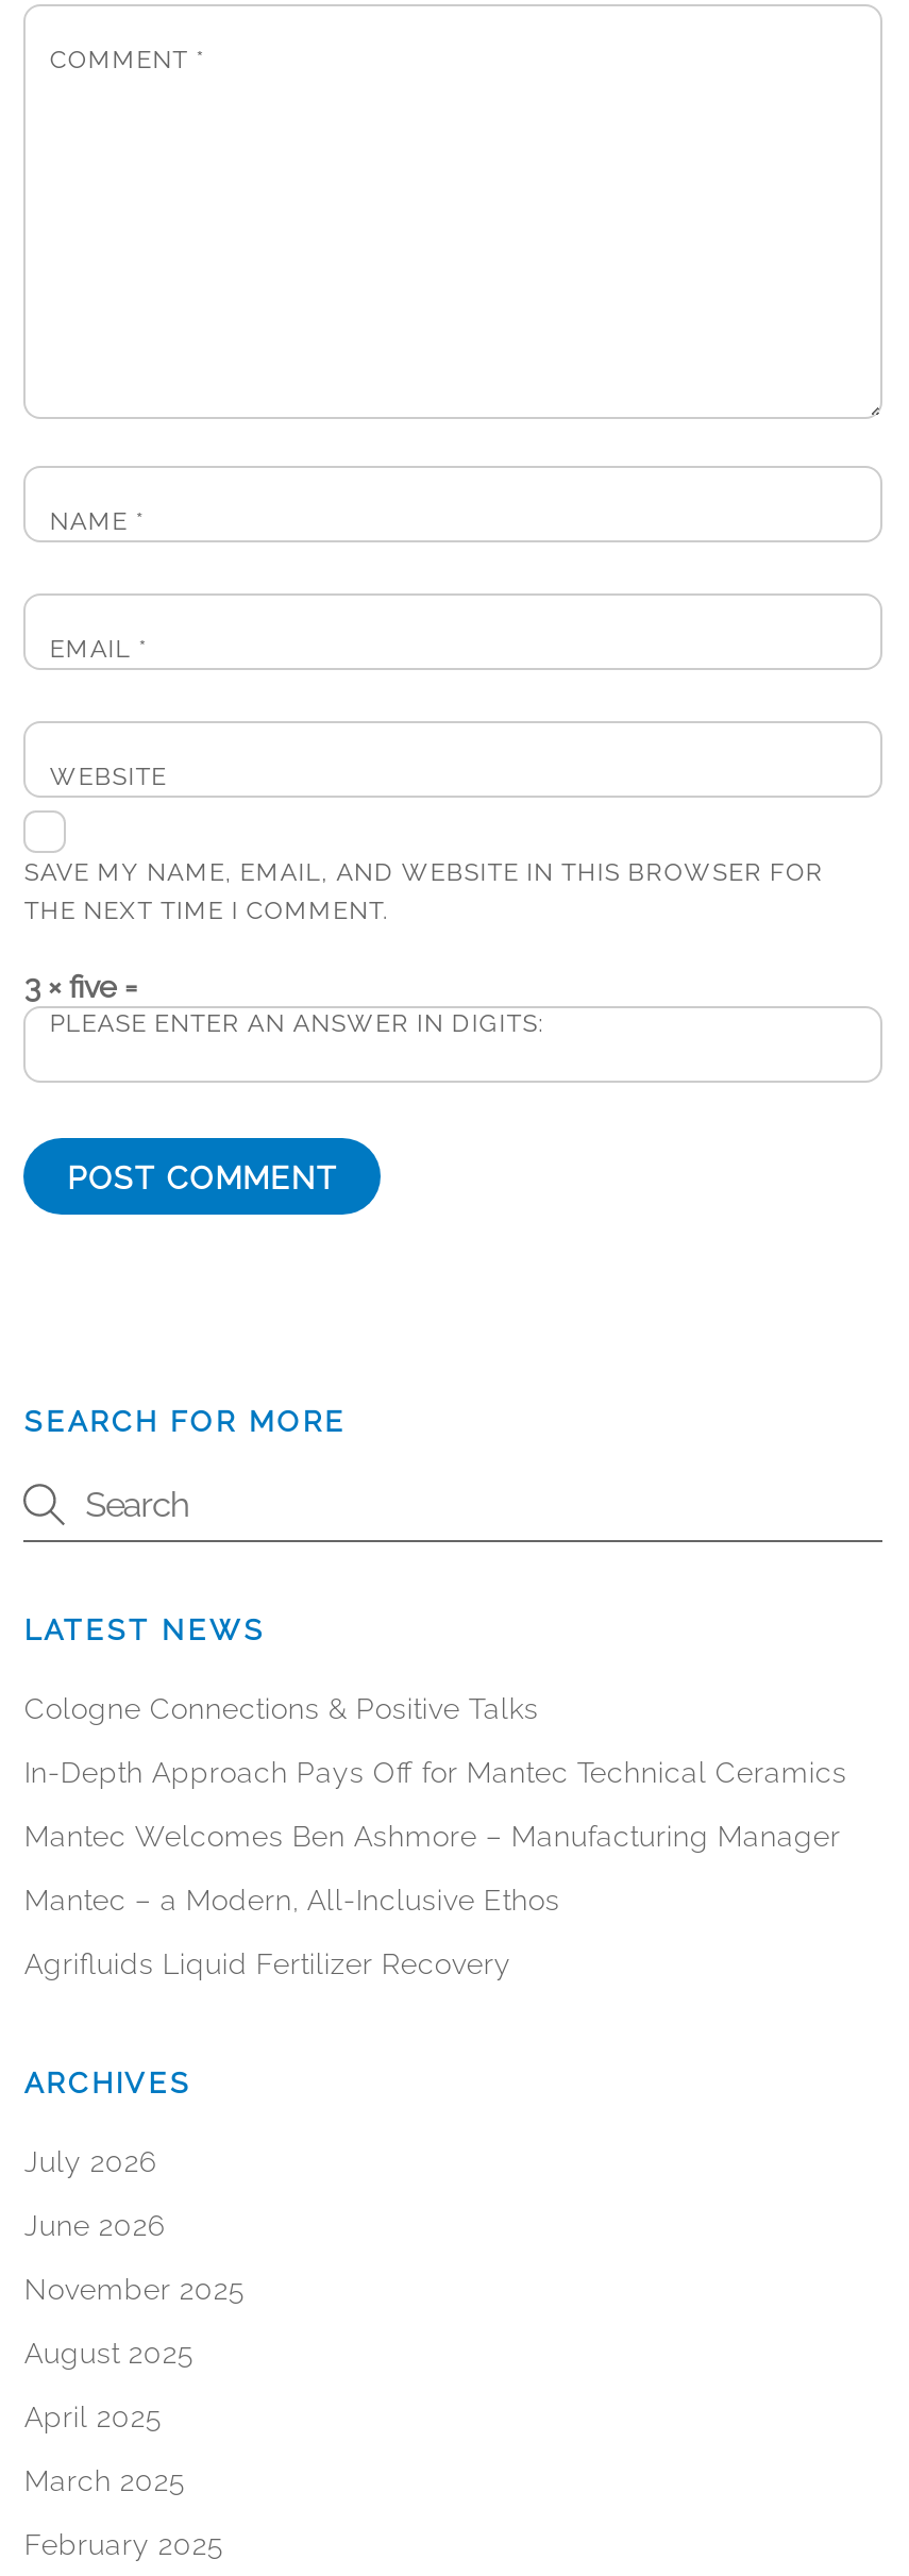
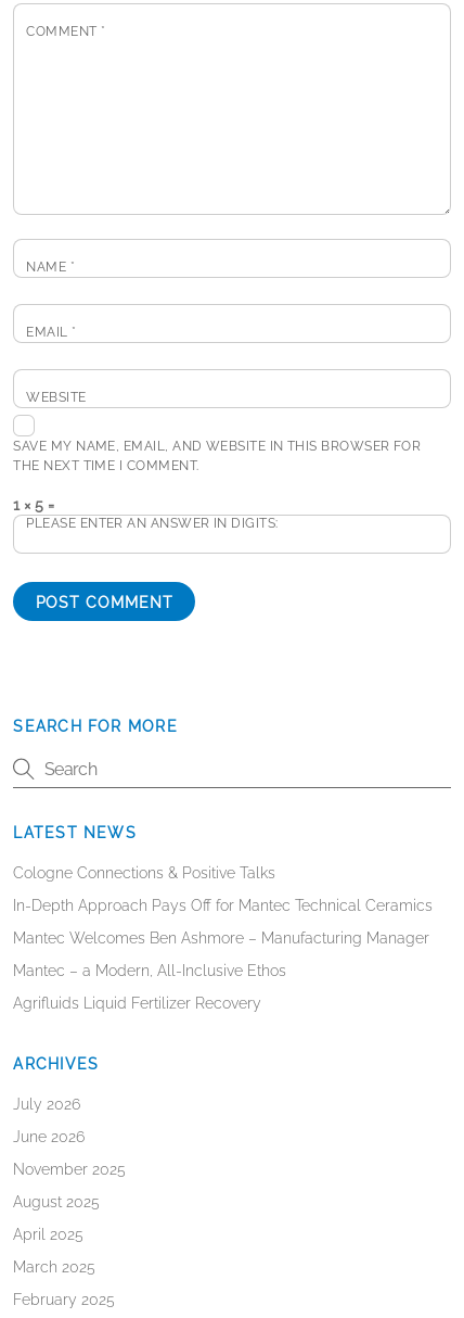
[24,968,137,1004] 3 × five = -> [13,495,55,514] 1 × 5 =

